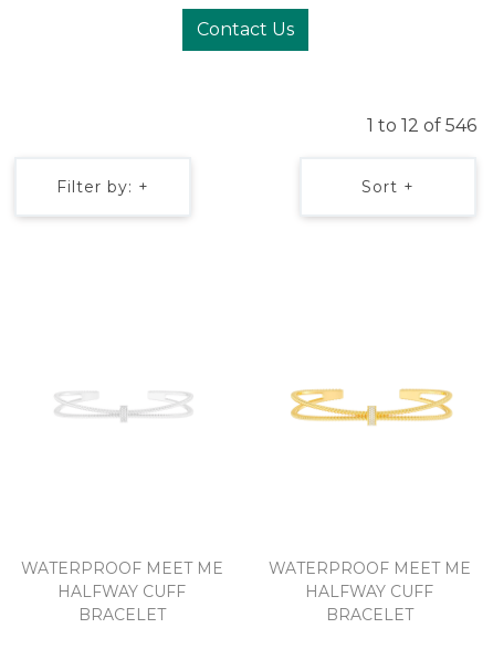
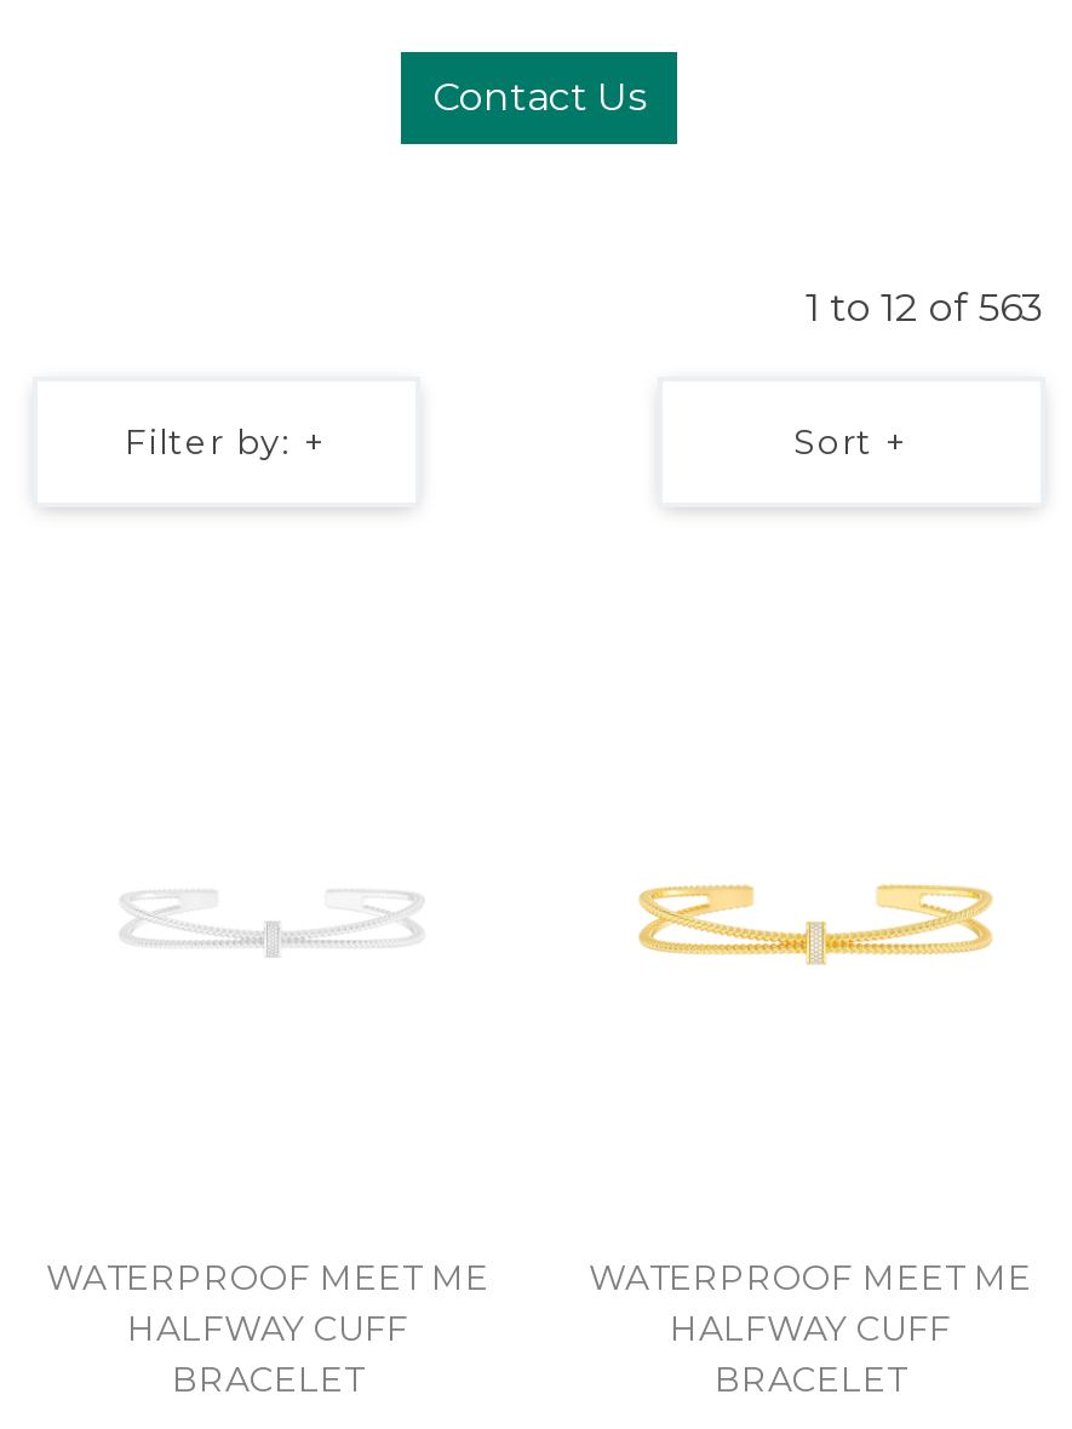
[367,115,476,136] 1 to 12 of 546 -> [806,285,1045,331] 1 to 12 of 563

